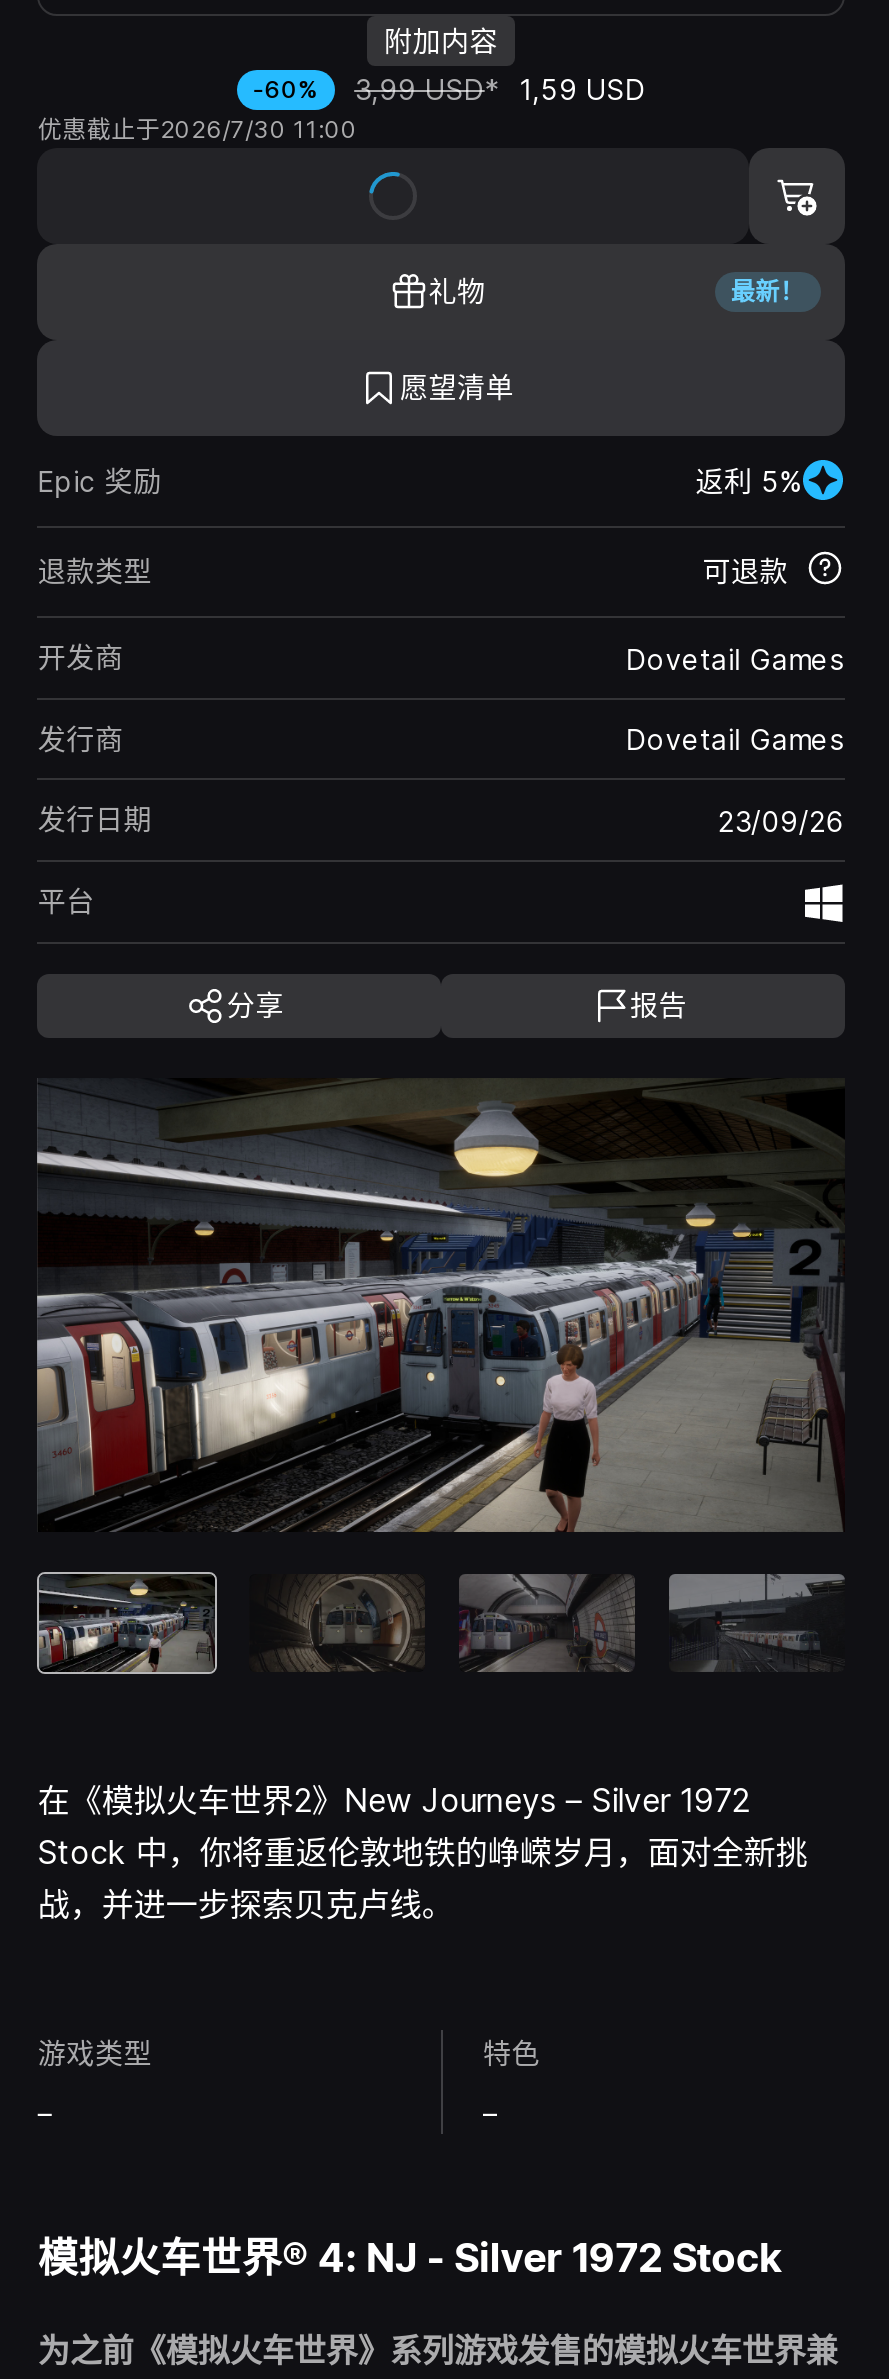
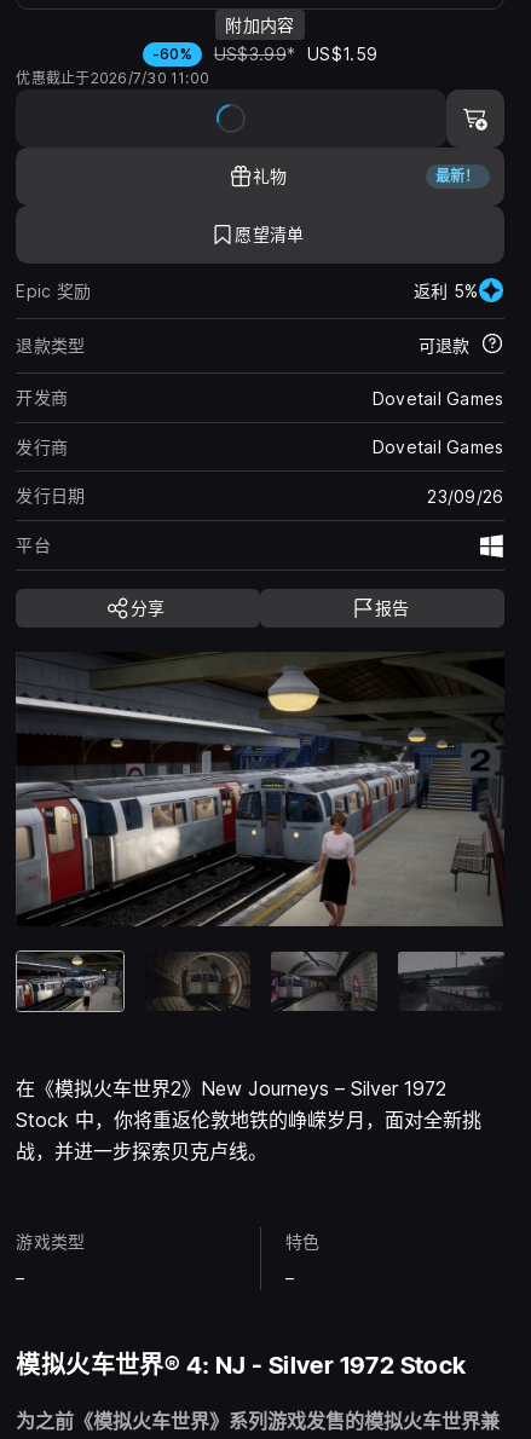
[252,72,646,106] -60% 3,99 USD* 1,59 USD -> [152,43,378,64] -60% US$3.99* US$1.59

